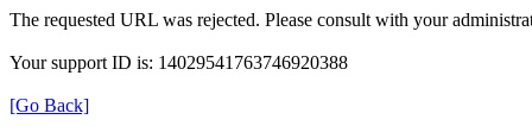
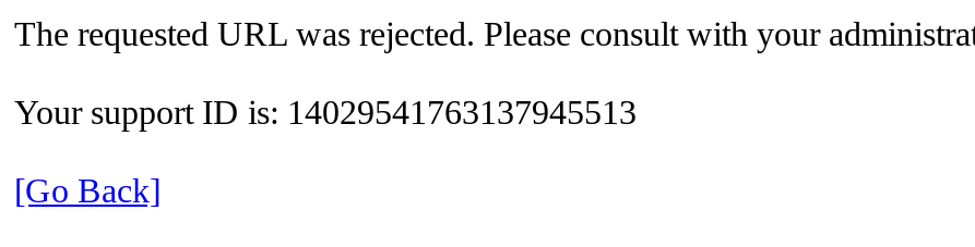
[9,52,348,73] Your support ID is: 14029541763746920388 -> [14,94,637,131] Your support ID is: 14029541763137945513

